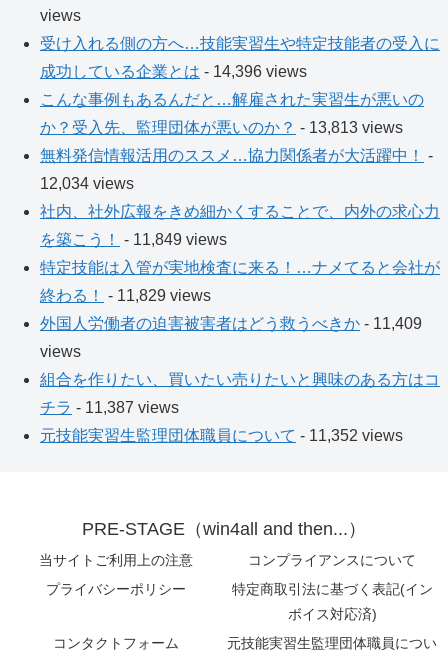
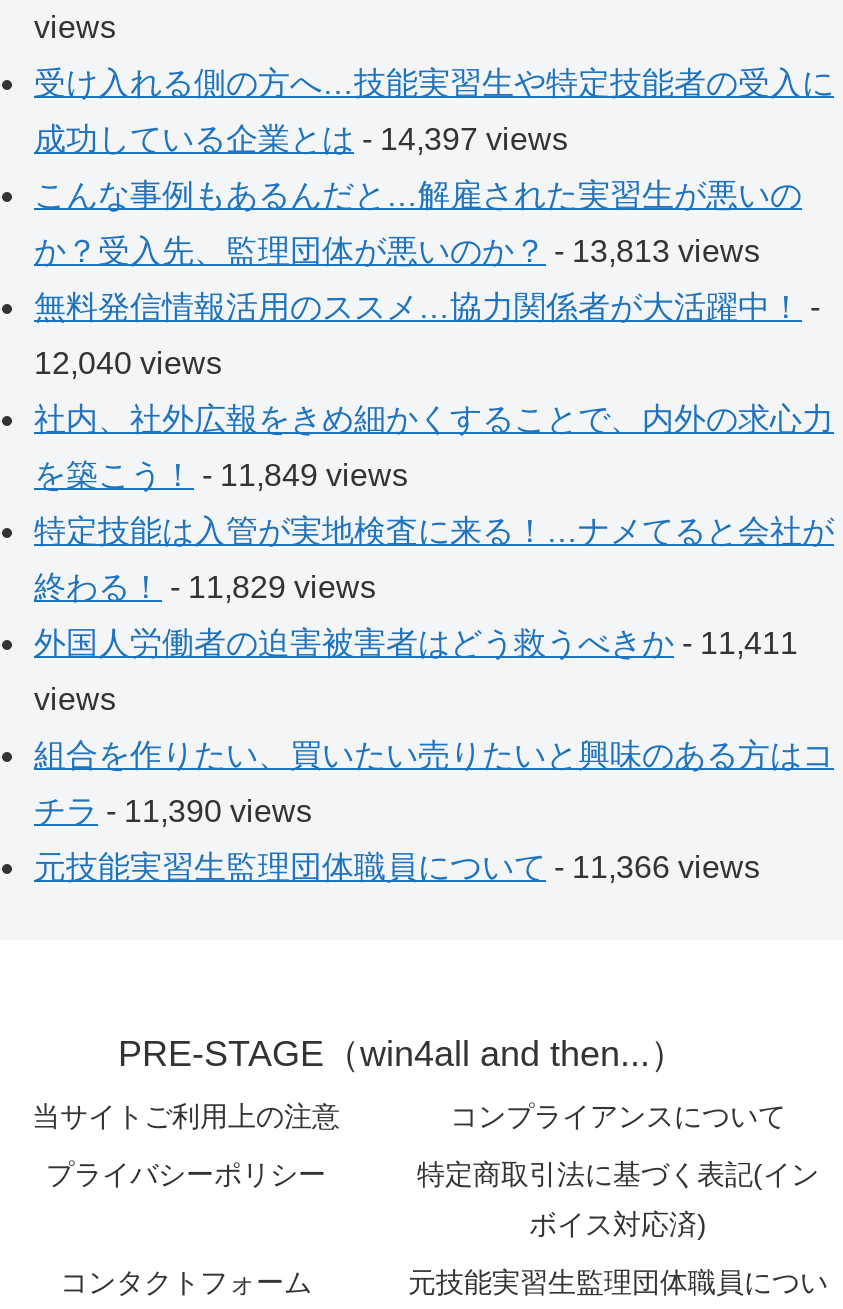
[40,63,307,80] 成功している企業とは- 14,396 views -> [34,122,568,156] 成功している企業とは- 14,397 views
[40,175,134,192] 12,034 views -> [34,346,222,380] 12,040 views
[40,315,422,332] 外国人労働者の迫害被害者はどう救うべきか- 11,409 -> [34,626,798,660] 外国人労働者の迫害被害者はどう救うべきか- 11,411
[40,399,179,416] チラ- 11,387 views -> [34,794,312,828] チラ- 11,390 views
[40,427,403,444] 元技能実習生監理団体職員について- 11,352 views -> [34,850,760,884] 元技能実習生監理団体職員について- 11,366 views

